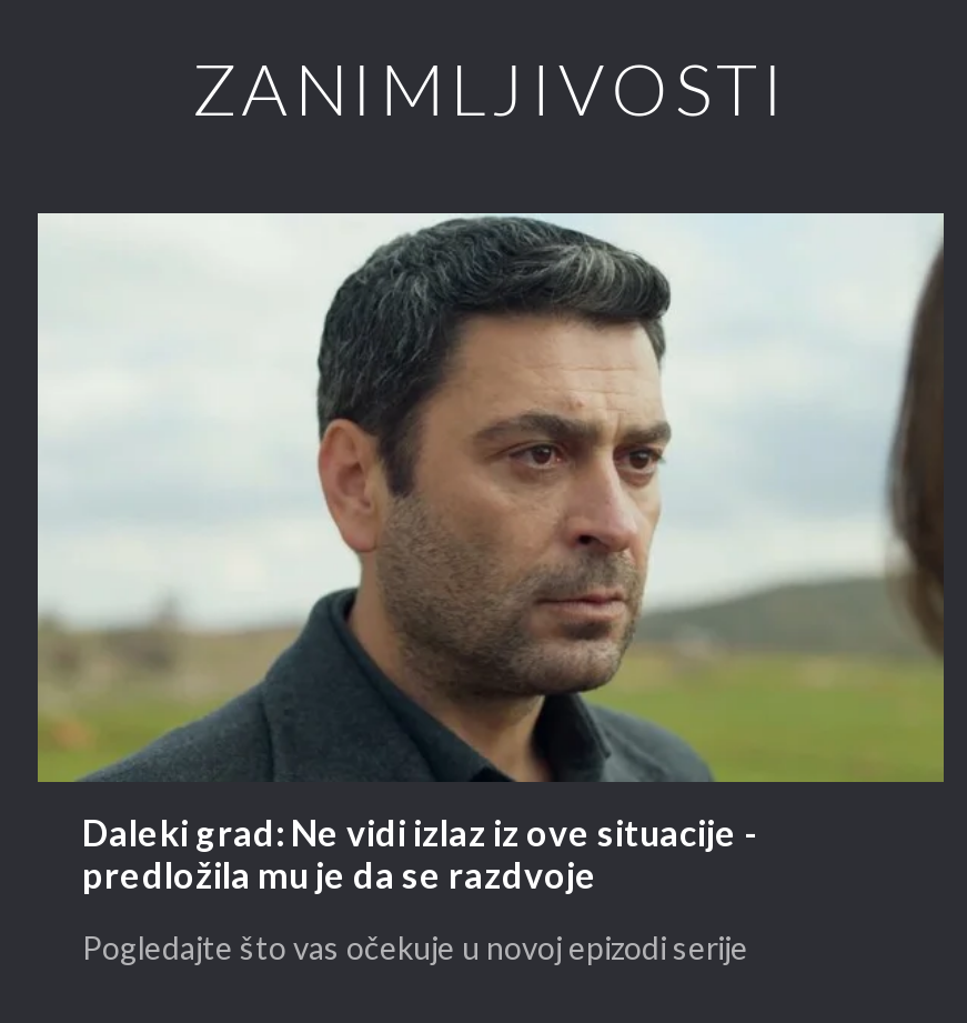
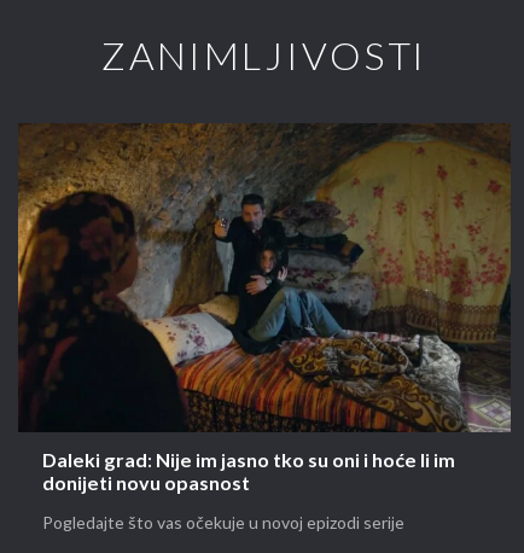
[36,211,946,899] [image] | Daleki grad: Ne vidi izlaz iz ove situacije - | predložila mu je da se razdvoje -> [17,122,512,496] [image] | Daleki grad: Nije im jasno tko su oni i hoće li im | donijeti novu opasnost

